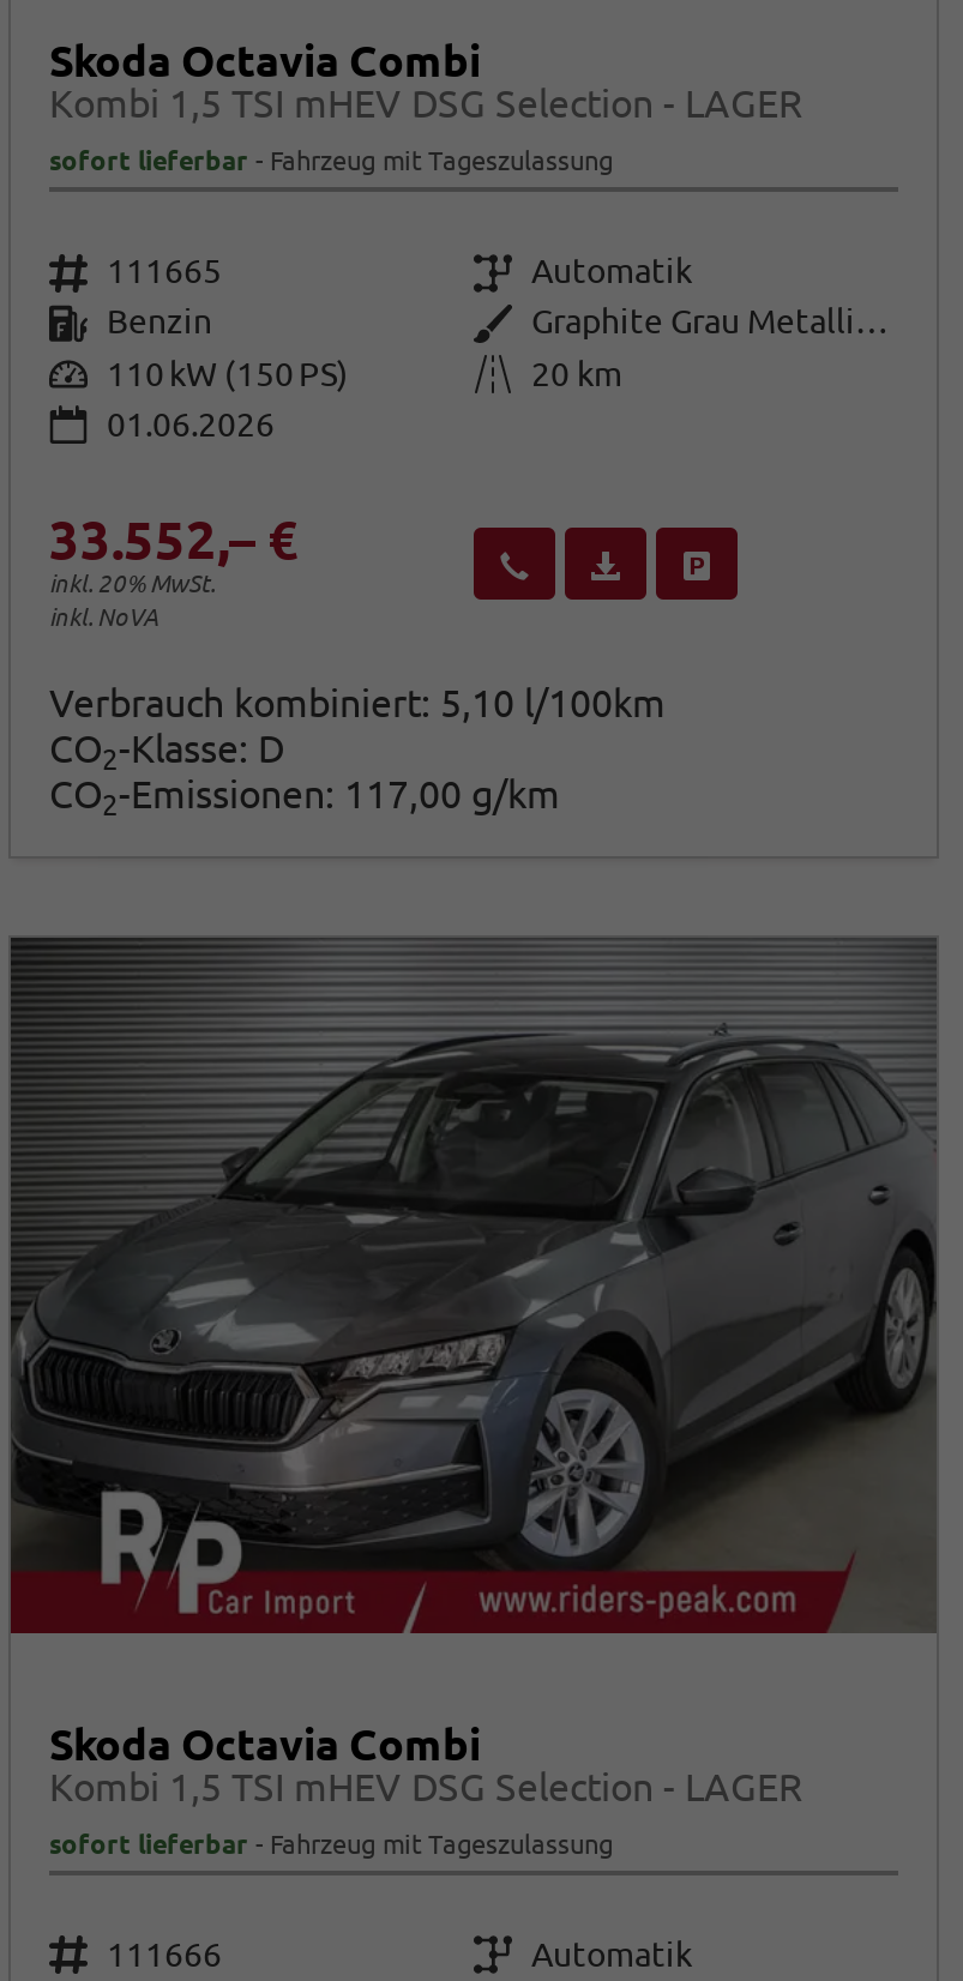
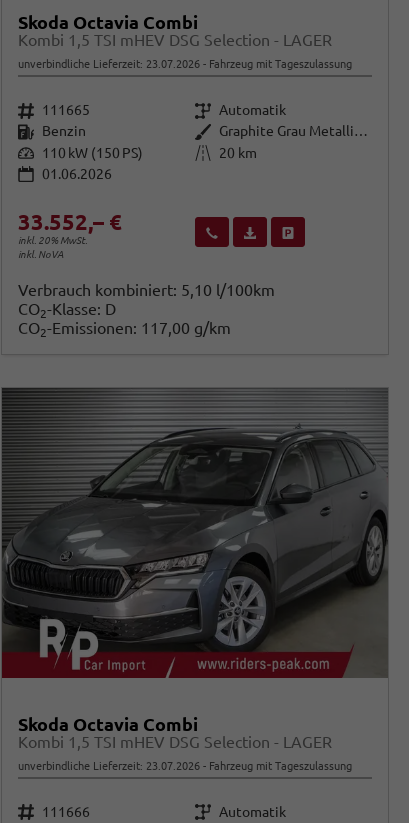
[49,147,613,175] sofort lieferbar Fahrzeug mit Tageszulassung -> [18,58,352,70] unverbindliche Lieferzeit: 23.07.2026 Fahrzeug mit Tageszulassung
[49,1829,613,1858] sofort lieferbar Fahrzeug mit Tageszulassung -> [18,760,352,772] unverbindliche Lieferzeit: 23.07.2026 Fahrzeug mit Tageszulassung

